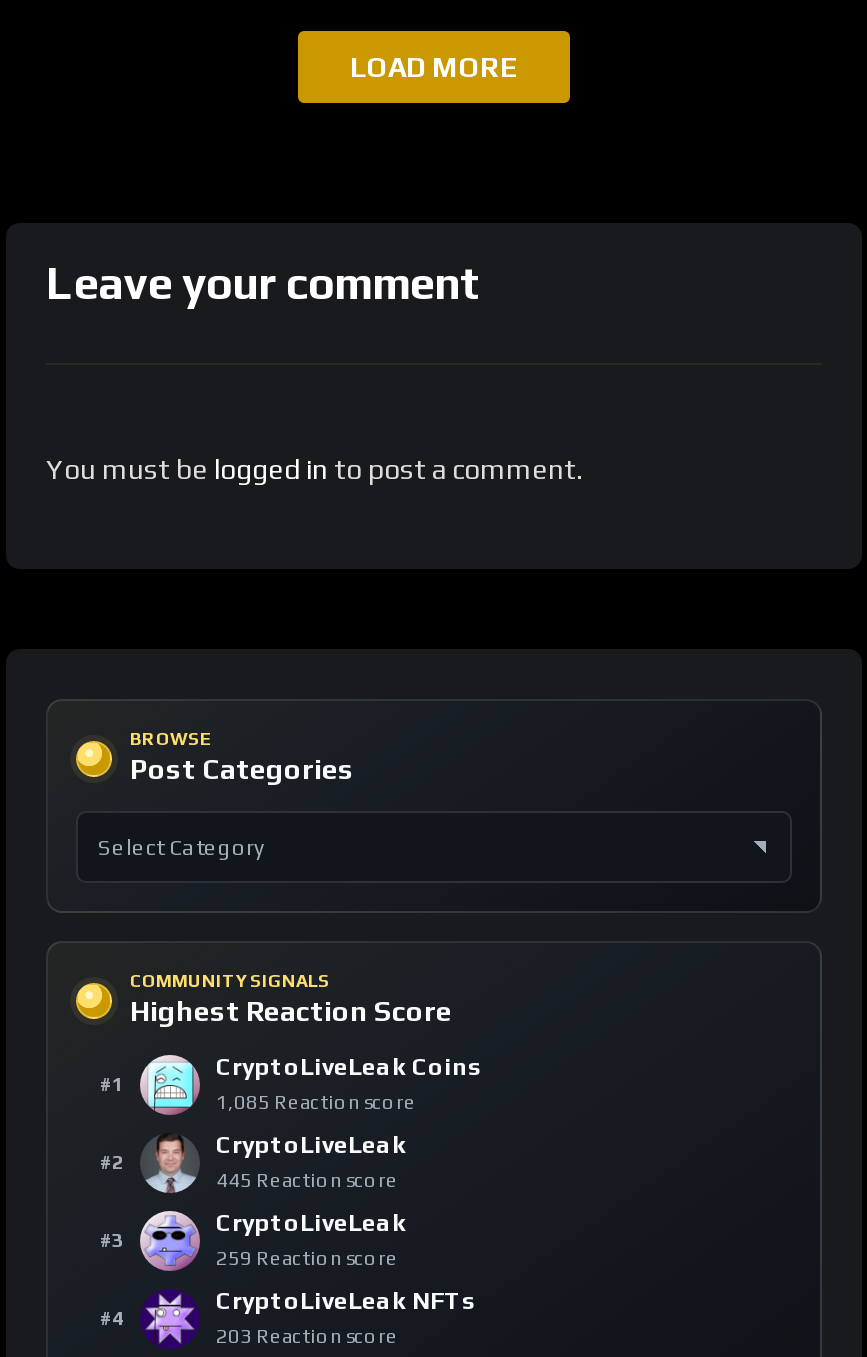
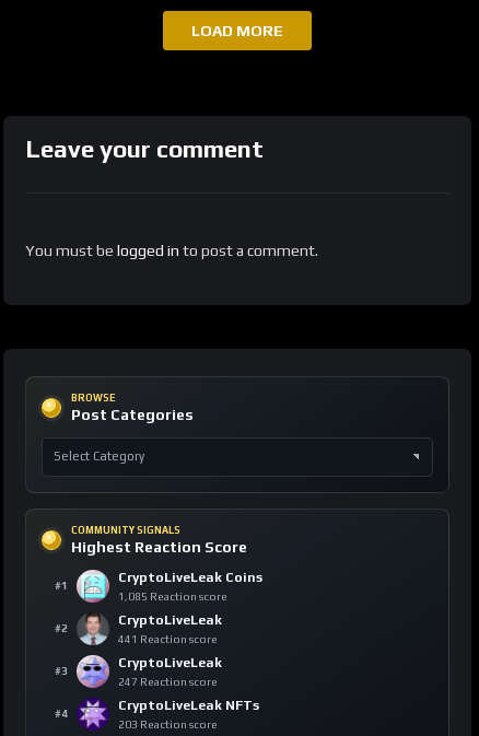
[216,1169,398,1191] 445 Reaction score -> [118,633,218,645] 441 Reaction score
[216,1247,398,1269] 259 Reaction score -> [118,675,218,687] 247 Reaction score

